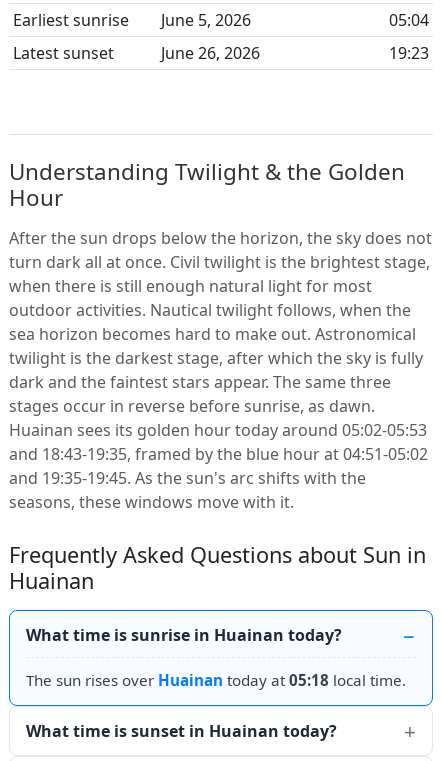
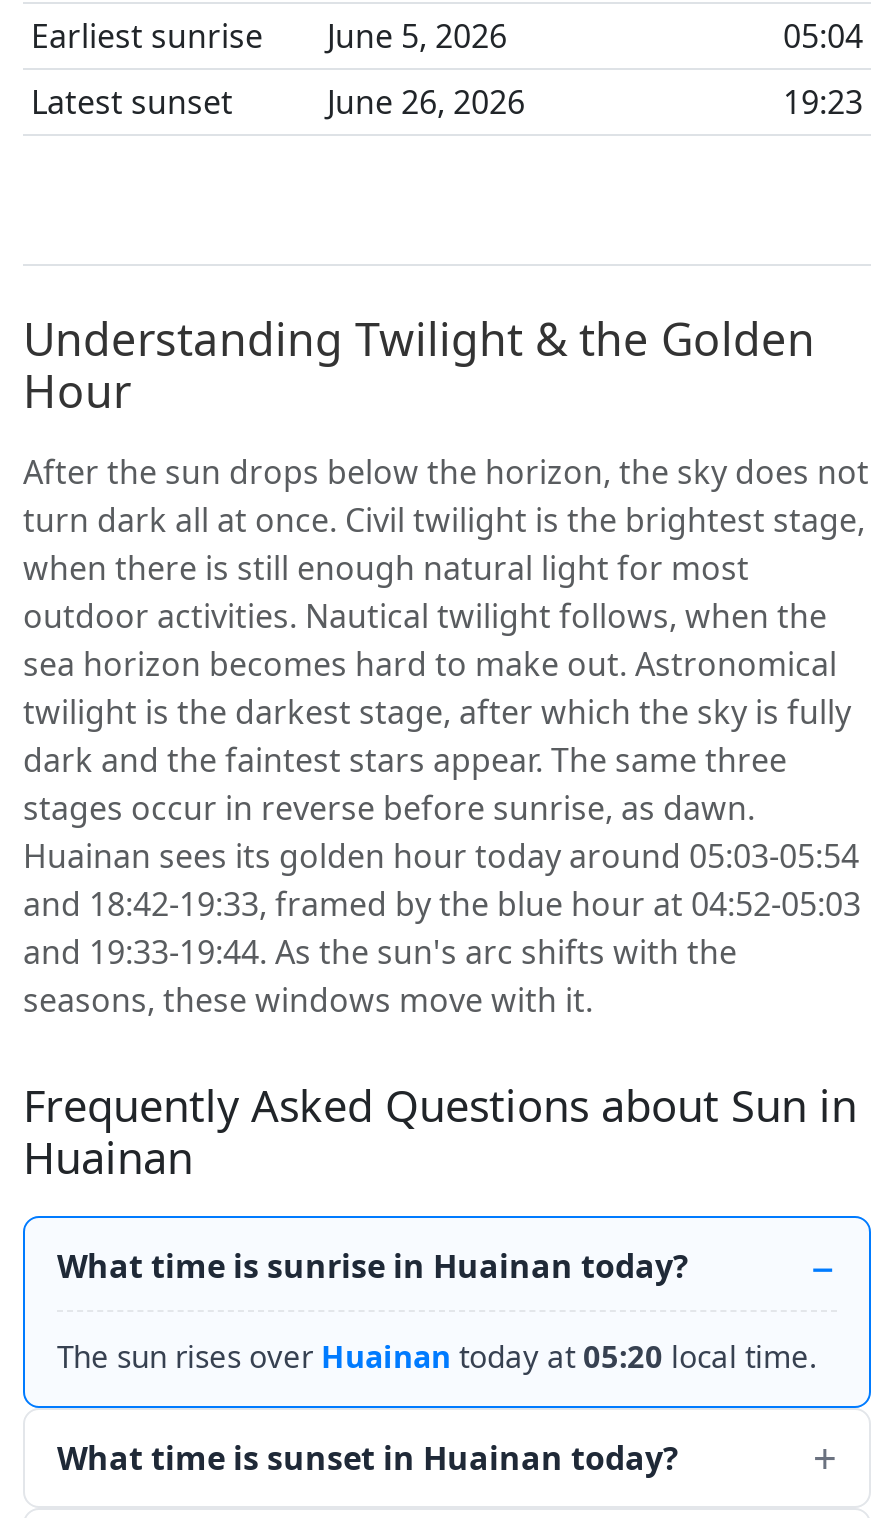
[9,419,427,441] Huainan sees its golden hour today around 05:02-05:53 -> [23,834,859,878] Huainan sees its golden hour today around 05:03-05:54
[9,443,428,465] and 18:43-19:35, framed by the blue hour at 04:51-05:02 -> [23,882,861,926] and 18:42-19:33, framed by the blue hour at 04:52-05:03
[9,467,366,489] and 19:35-19:45. As the sun's arc shifts with the -> [23,930,737,974] and 19:33-19:44. As the sun's arc shifts with the
[26,670,406,690] The sun rises over Huainan today at 05:18 local time. -> [57,1336,817,1376] The sun rises over Huainan today at 05:20 local time.

